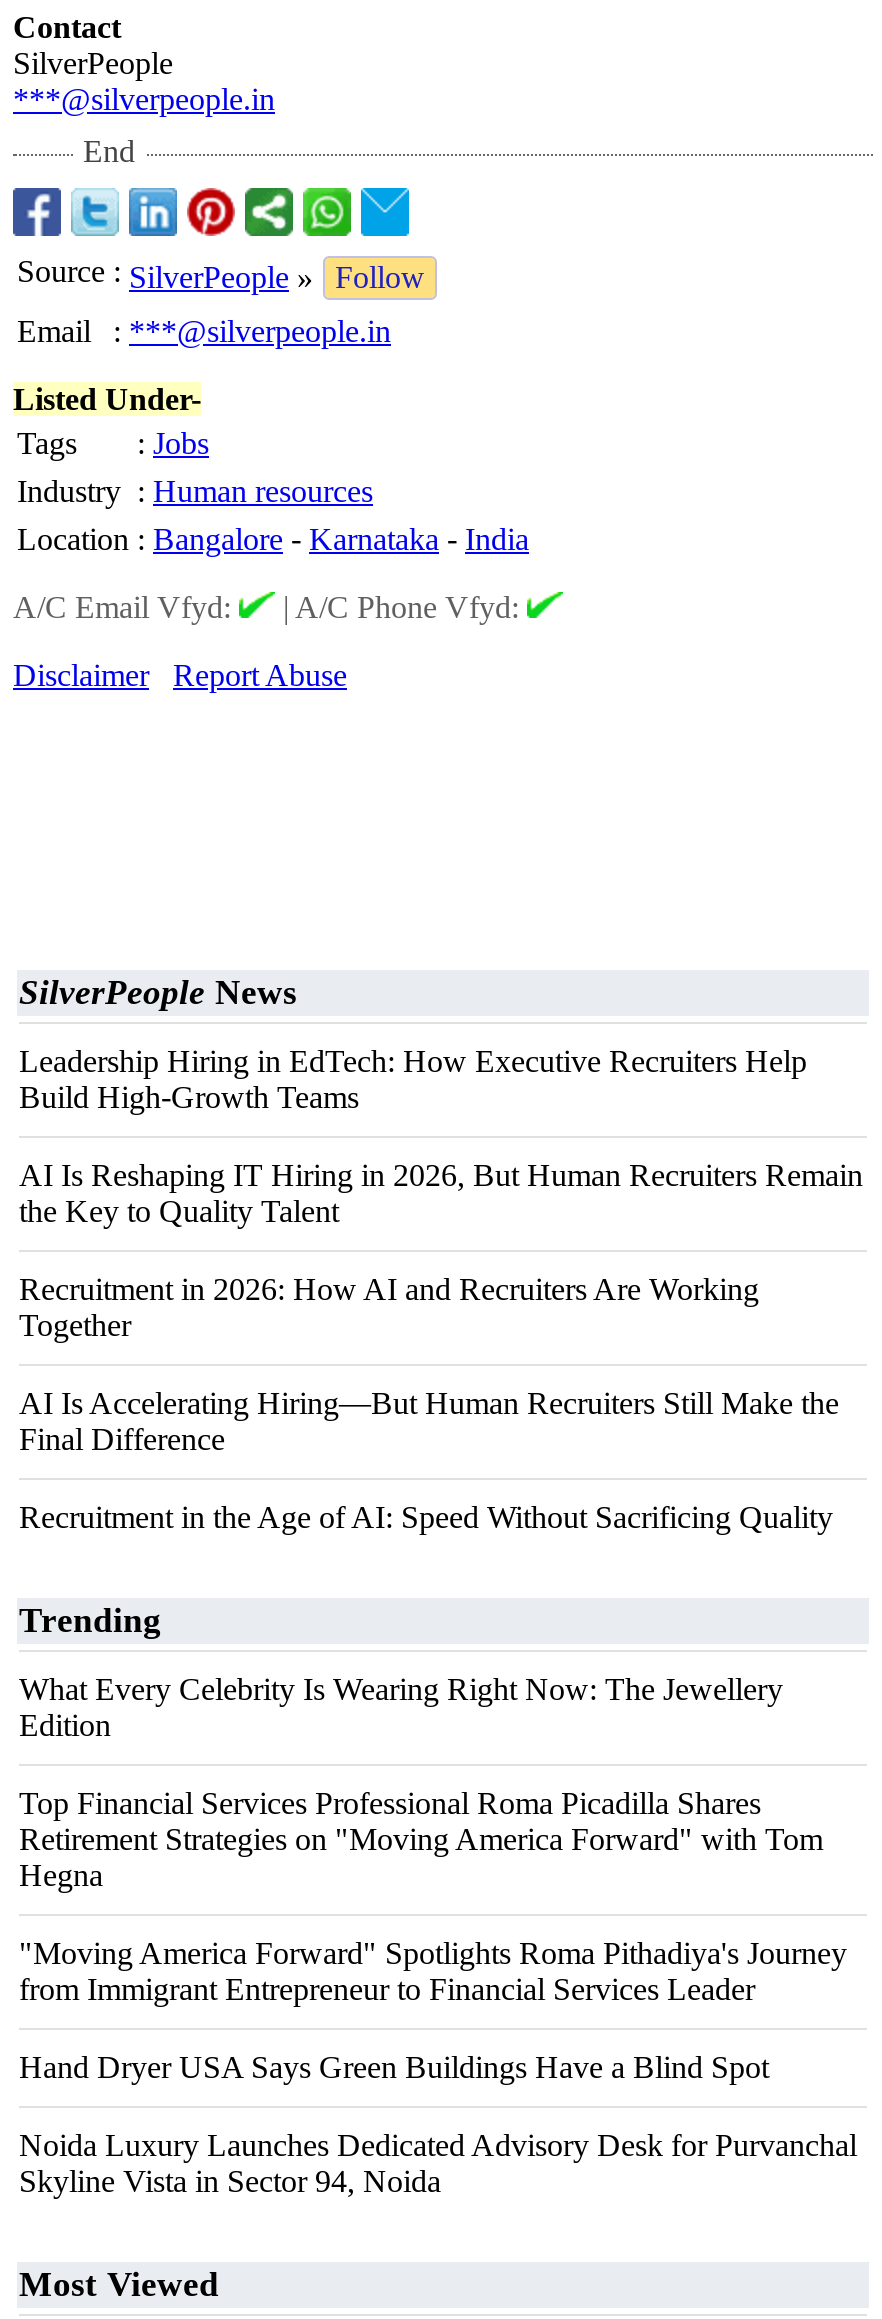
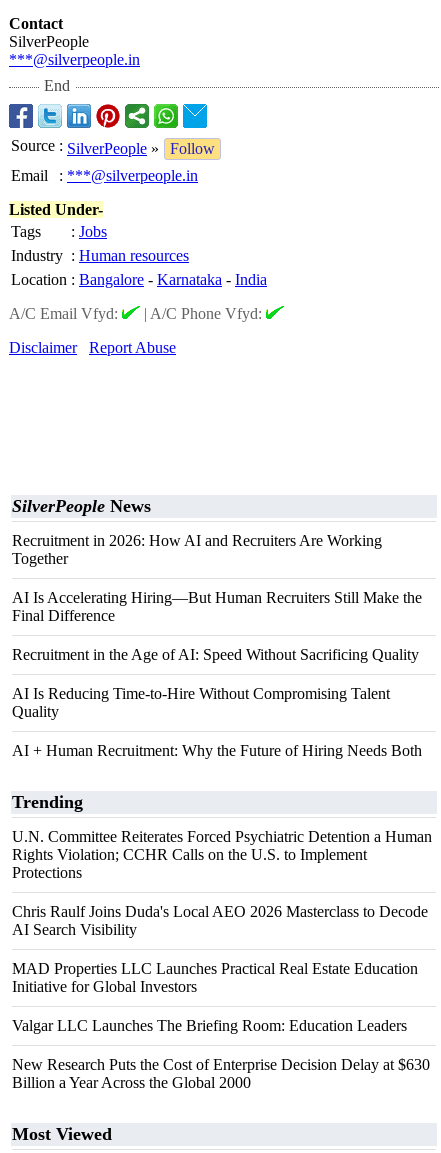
[19,1044,863,1228] Leadership Hiring in EdTech: How Executive Recruiters Help | Build High-Growth Teams | AI Is Reshaping IT Hiring in 2026, But Human Recruiters Remain | the Key to Quality Talent -> none
moved [19,1272,839,1534] -> [12,532,422,663]: Recruitment in 2026: How AI and Recruiters Are Working | Together | AI Is Accelerating Hiring—But Human Recruiters Still Make the | Final Difference | Recruitment in the Age of AI: Speed Without Sacrificing Quality
none -> [12,685,422,759] AI Is Reducing Time-to-Hire Without Compromising Talent | Quality | AI + Human Recruitment: Why the Future of Hiring Needs Both
[19,1672,783,1742] What Every Celebrity Is Wearing Right Now: The Jewellery | Edition -> [12,828,432,881] U.N. Committee Reiterates Forced Psychiatric Detention a Human | Rights Violation; CCHR Calls on the U.S. to Implement | Protections
[19,1786,823,1892] Top Financial Services Professional Roma Picadilla Shares | Retirement Strategies on "Moving America Forward" with Tom | Hegna -> [12,903,428,938] Chris Raulf Joins Duda's Local AEO 2026 Masterclass to Decode | AI Search Visibility
[19,1936,847,2006] "Moving America Forward" Spotlights Roma Pithadiya's Journey | from Immigrant Entrepreneur to Financial Services Leader -> [12,960,418,995] MAD Properties LLC Launches Practical Real Estate Education | Initiative for Global Investors
[19,2050,769,2084] Hand Dryer USA Says Green Buildings Have a Blind Spot -> [12,1017,407,1034] Valgar LLC Launches The Briefing Room: Education Leaders
[19,2128,857,2198] Noida Luxury Launches Dedicated Advisory Desk for Purvanchal | Skyline Vista in Sector 94, Noida -> [12,1056,430,1091] New Research Puts the Cost of Enterprise Decision Delay at $630 | Billion a Year Across the Global 2000

